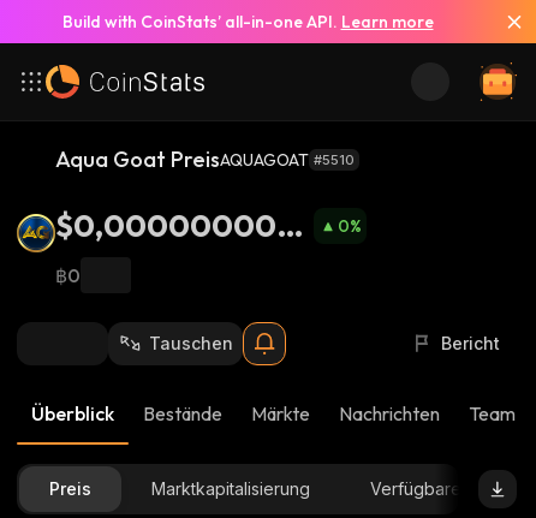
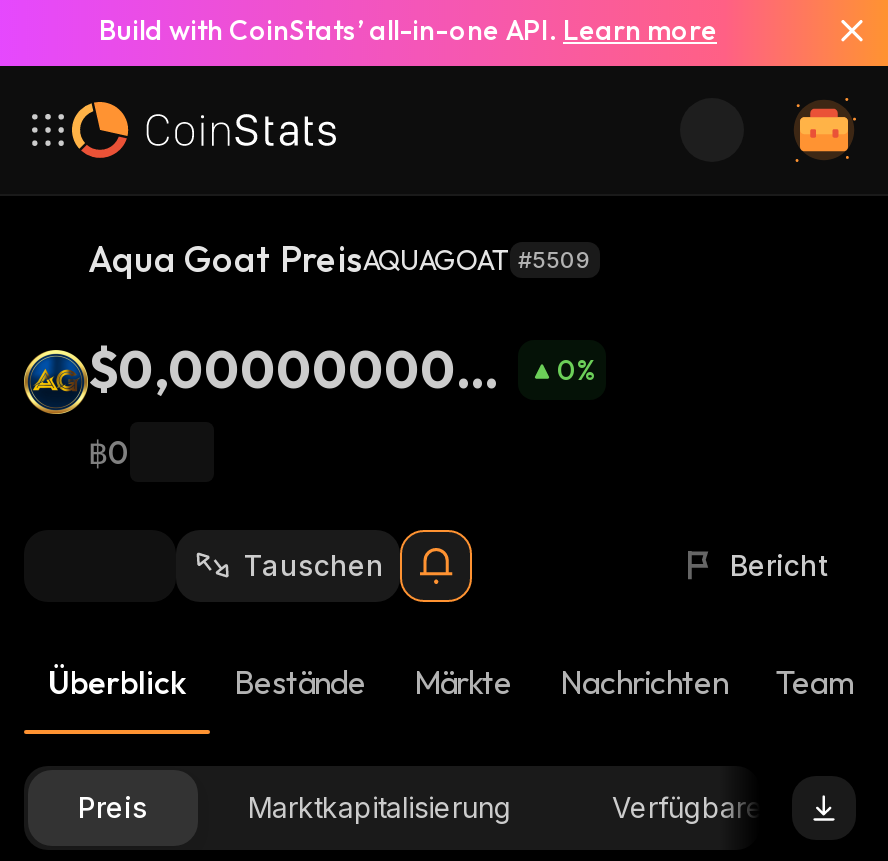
[55,145,355,173] Aqua Goat PreisAQUAGOAT #5510 -> [88,236,592,282] Aqua Goat PreisAQUAGOAT #5509

